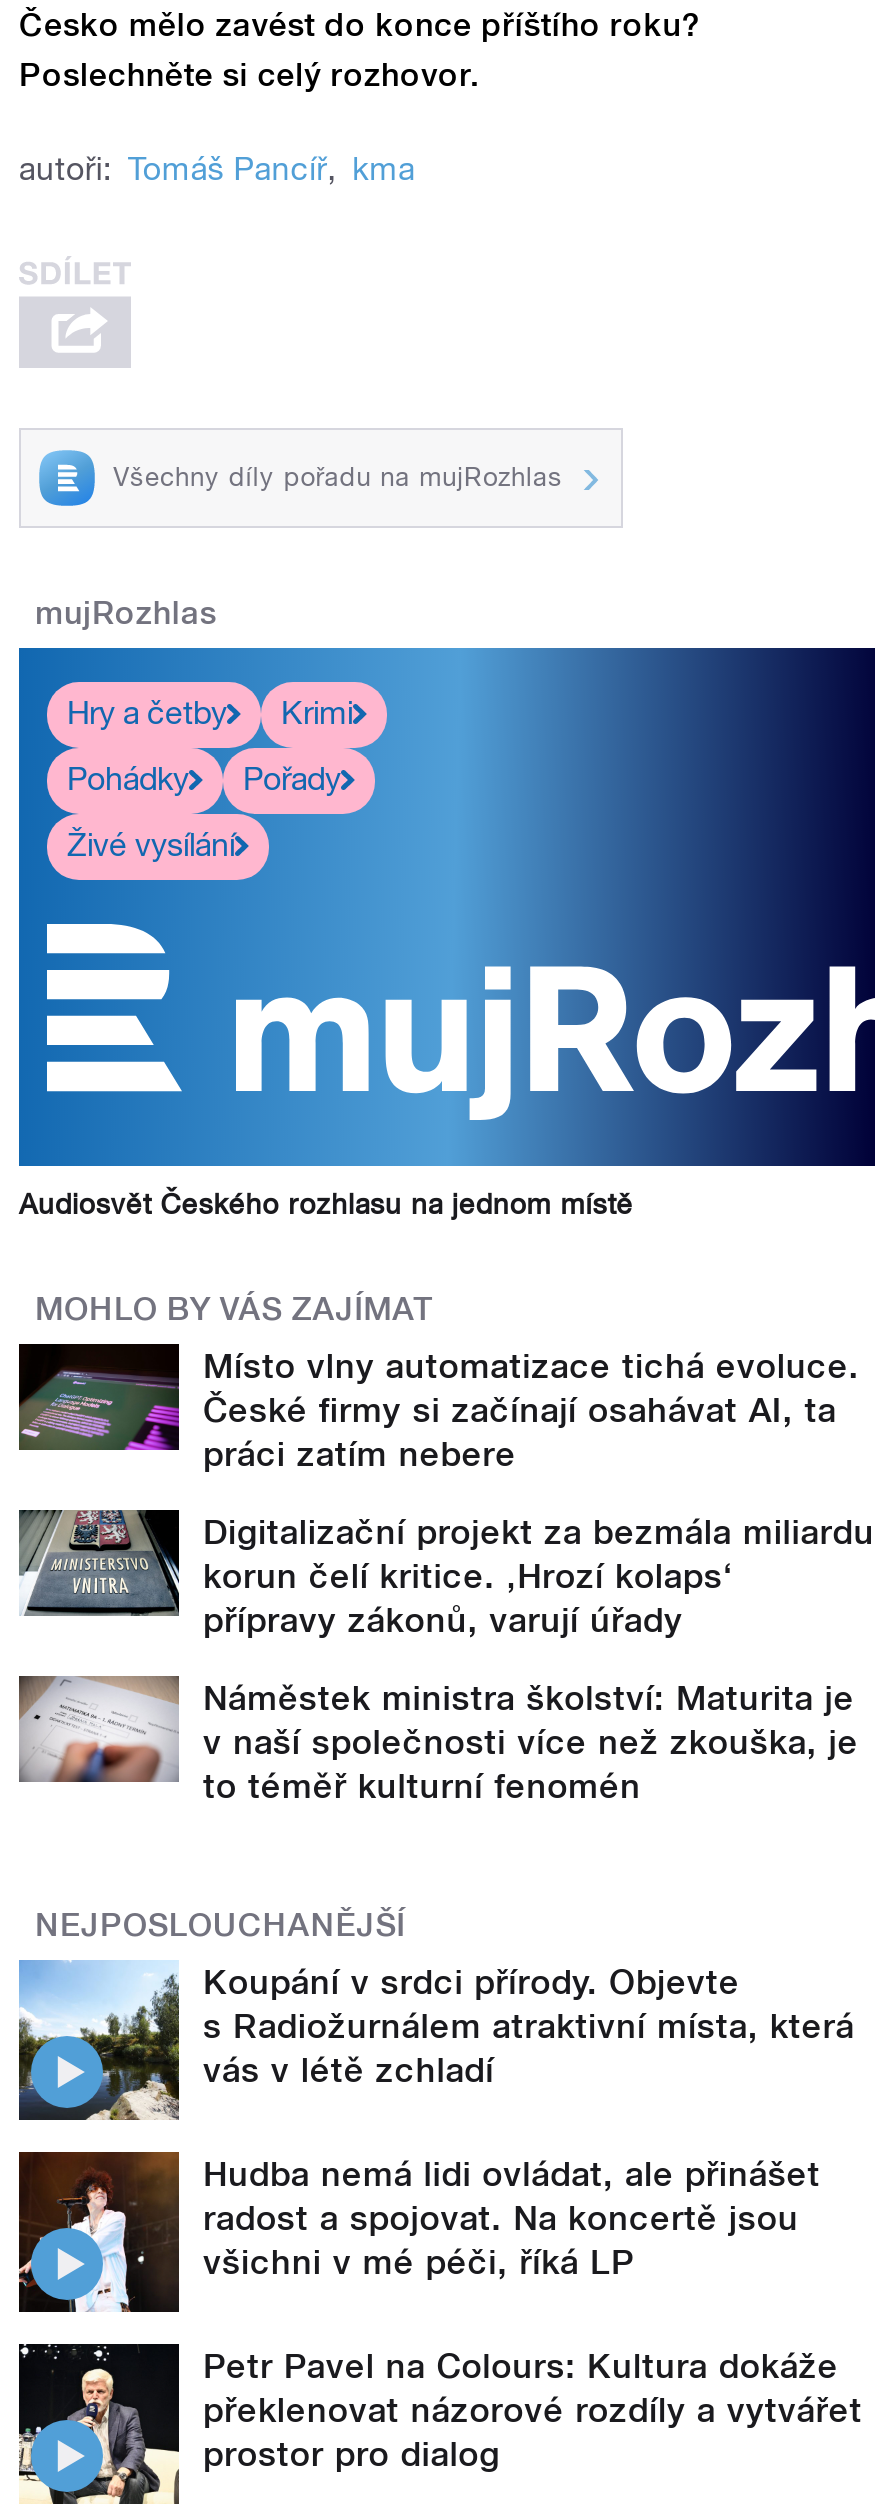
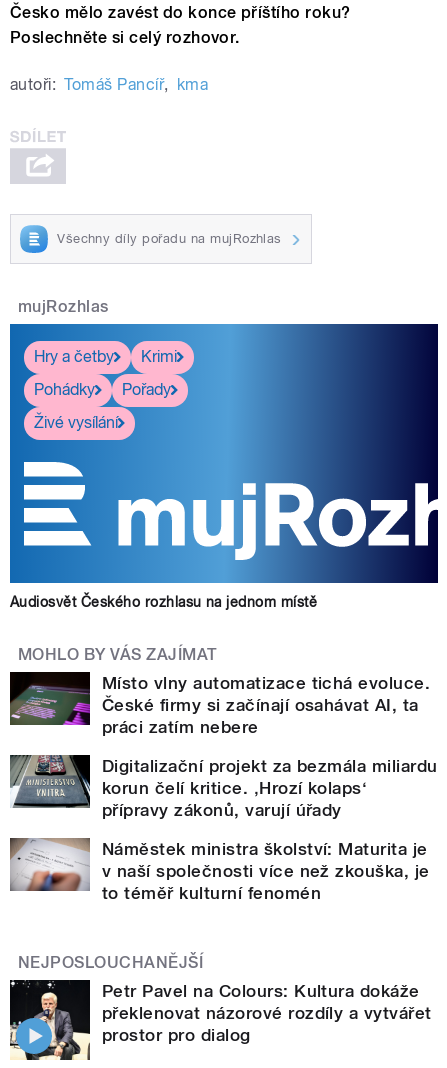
[17,1960,854,2281] [image] | Koupání v srdci přírody. Objevte | s Radiožurnálem atraktivní místa, která | vás v létě zchladí | Hudba nemá lidi ovládat, ale přinášet | radost a spojovat. Na koncertě jsou | všichni v mé péči, říká LP -> none
[17,2150,181,2314] [image] -> none

